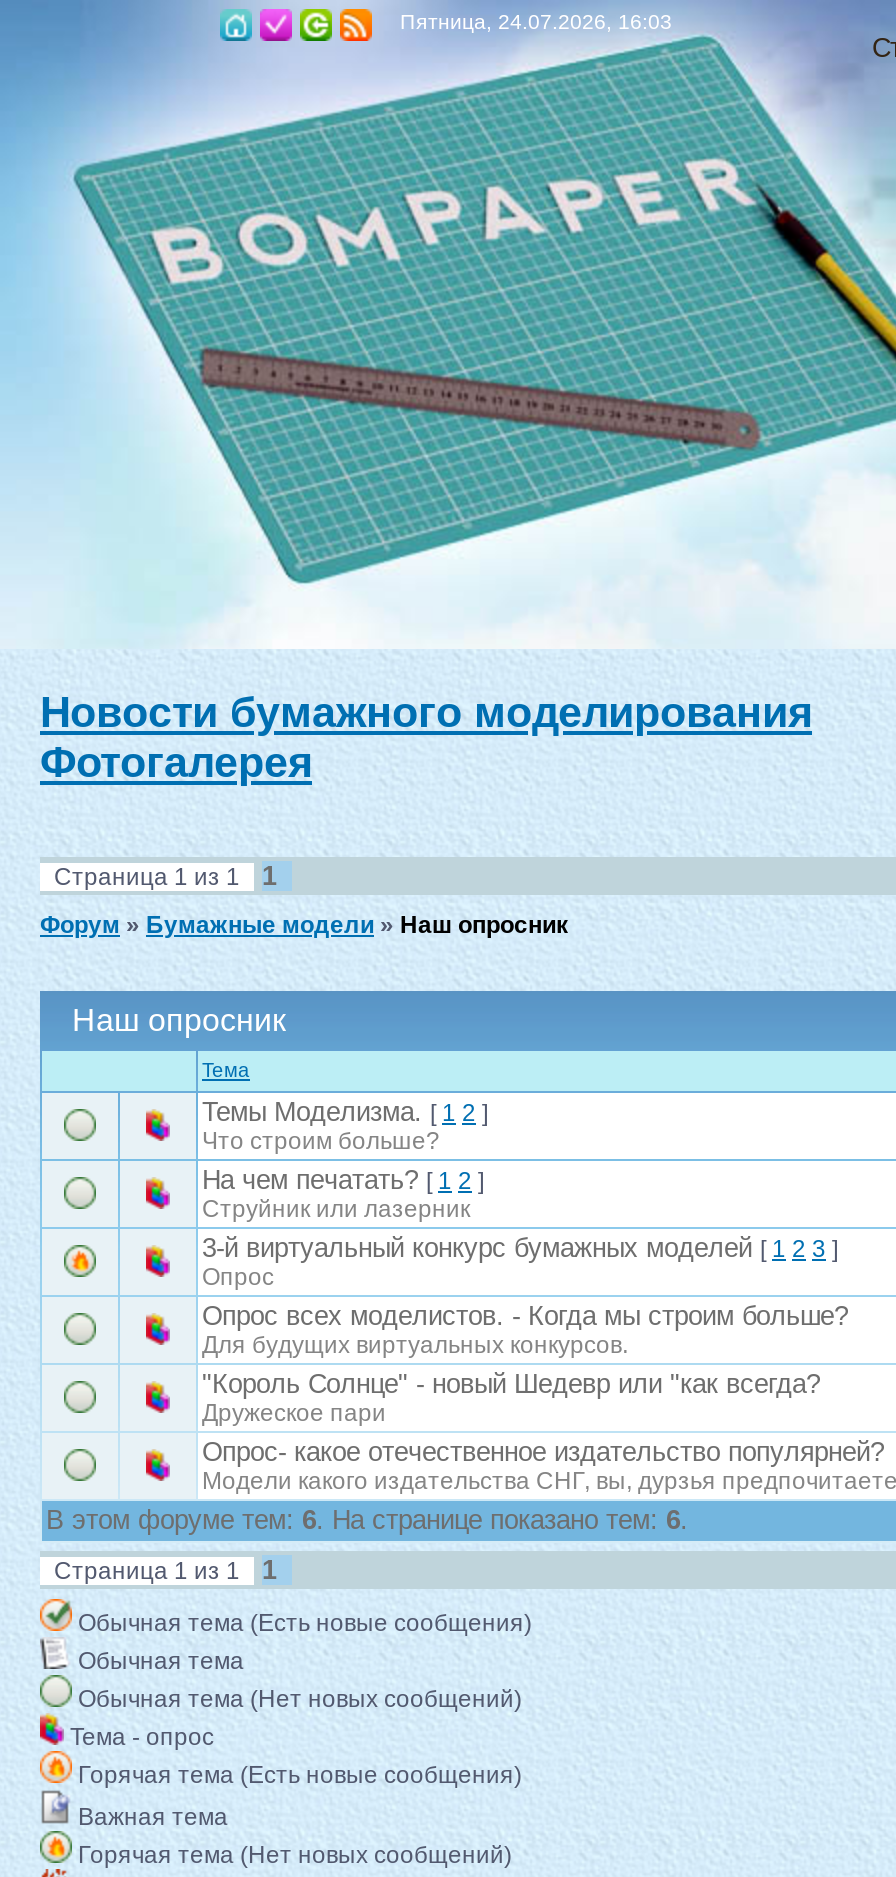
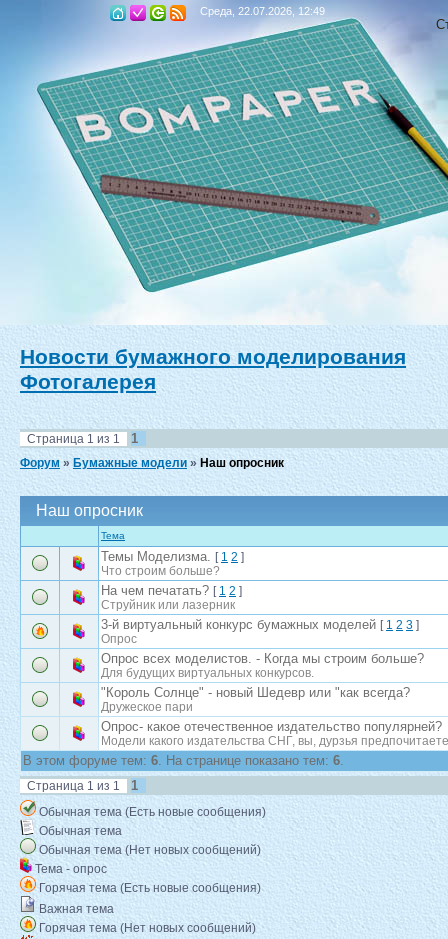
[400,9,672,33] Пятница, 24.07.2026, 16:03 -> [200,5,325,17] Среда, 22.07.2026, 12:49

